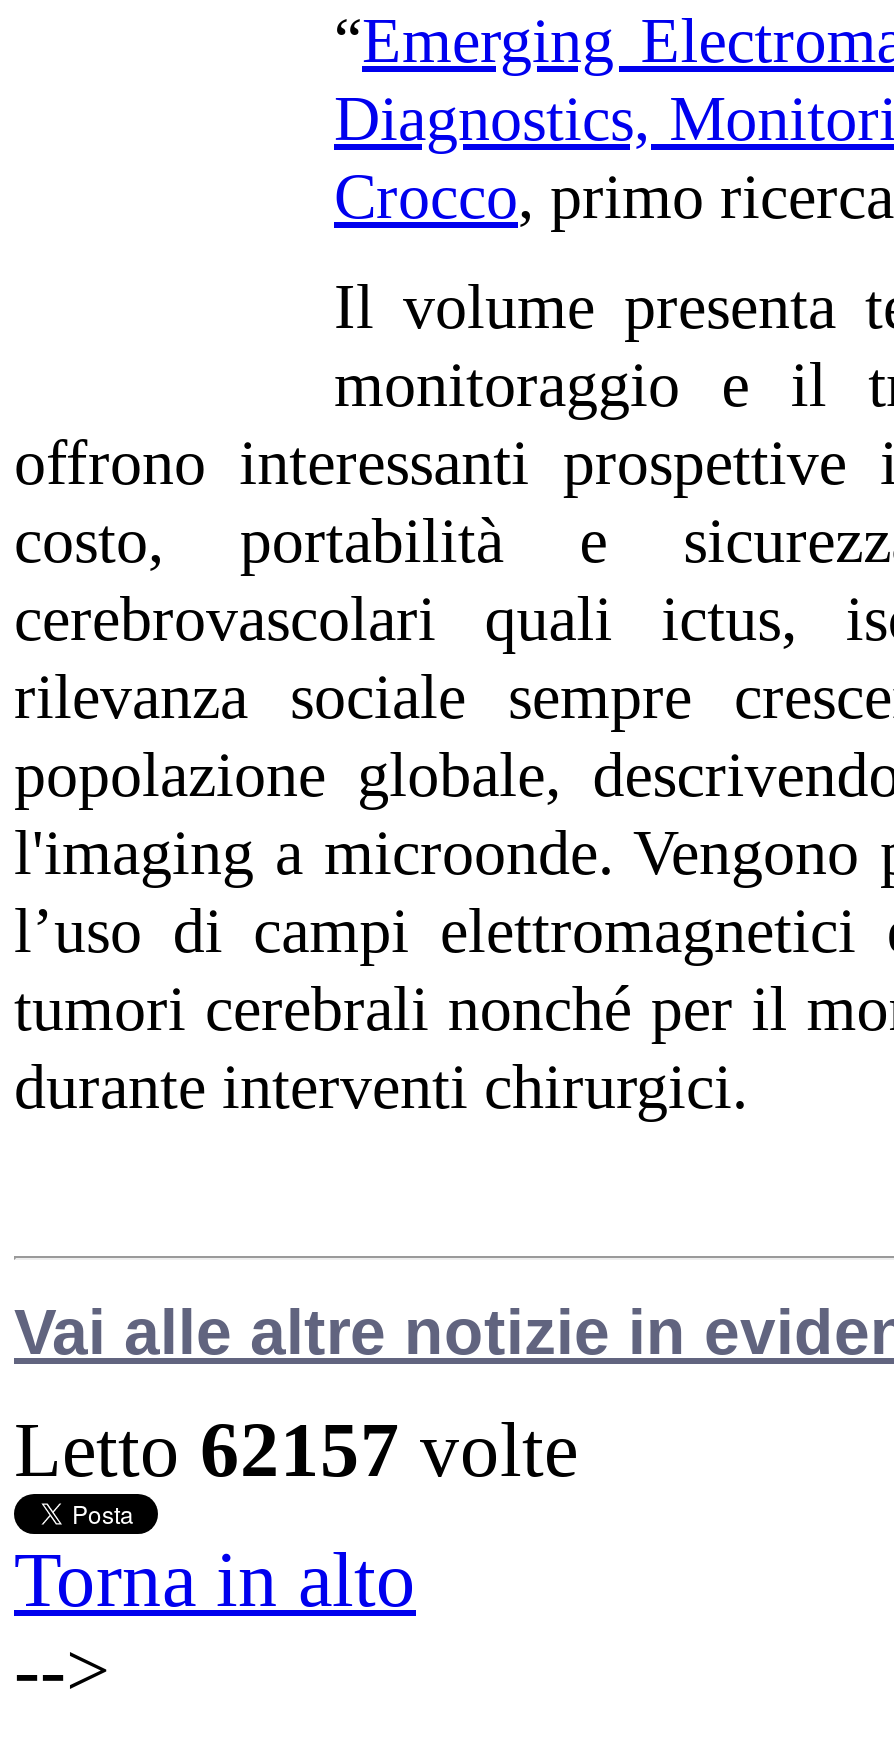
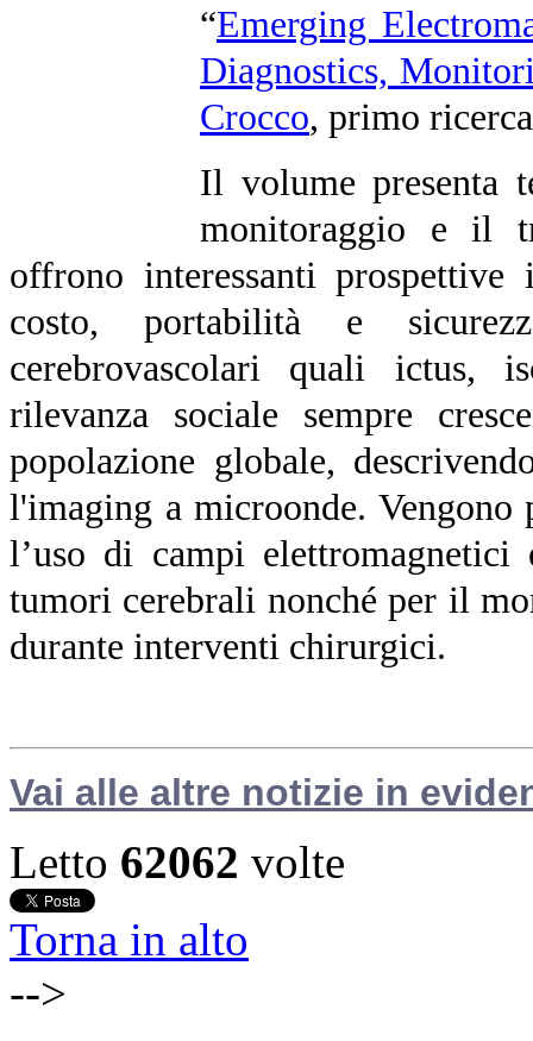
[14,1406,578,1492] Letto 62157 volte -> [10,836,345,887] Letto 62062 volte

